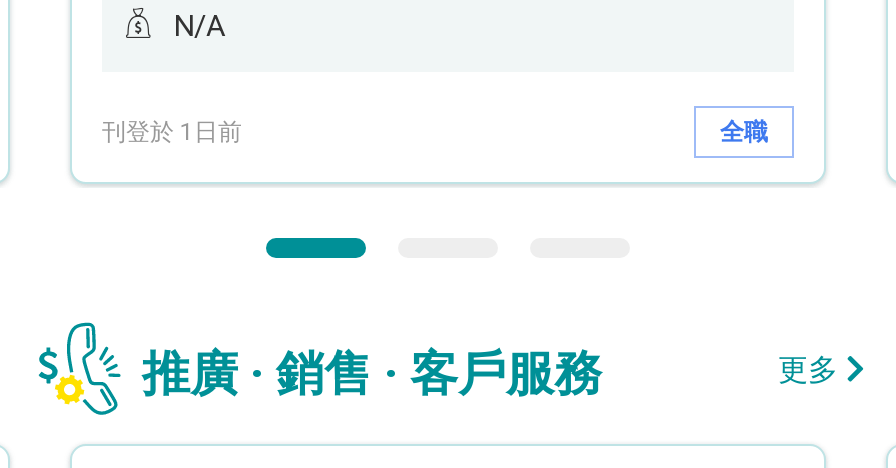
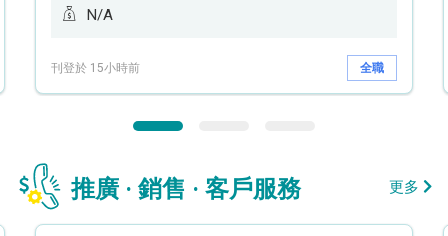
[102,117,242,145] 刊登於 1日前 -> [51,60,140,74] 刊登於 15小時前

